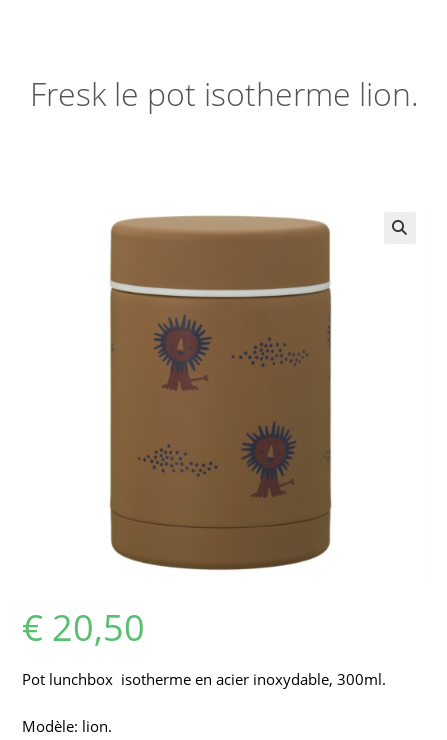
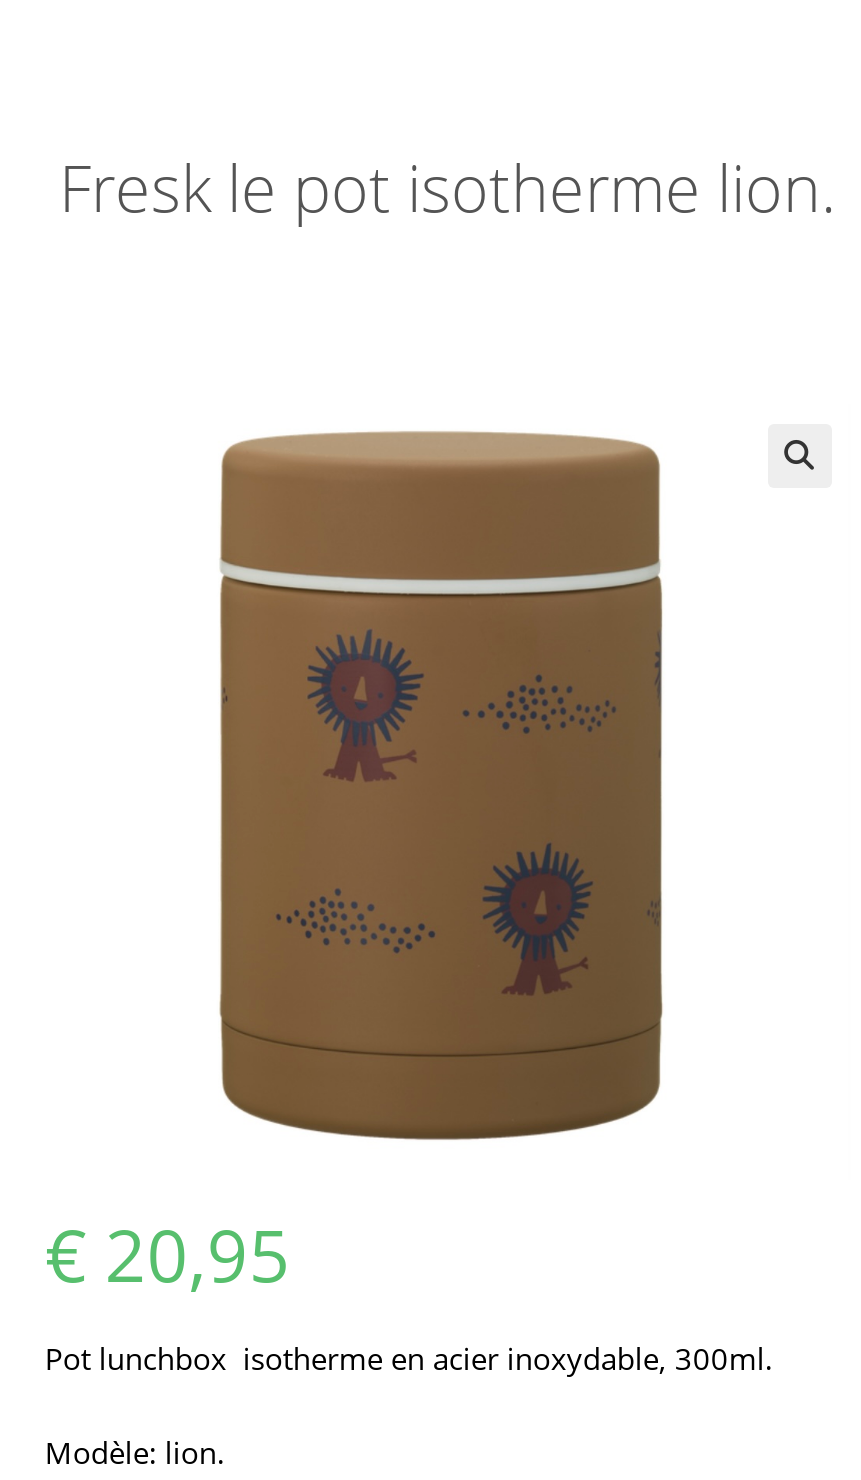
[22,603,145,652] €20,50 -> [45,1206,291,1304] €20,95

